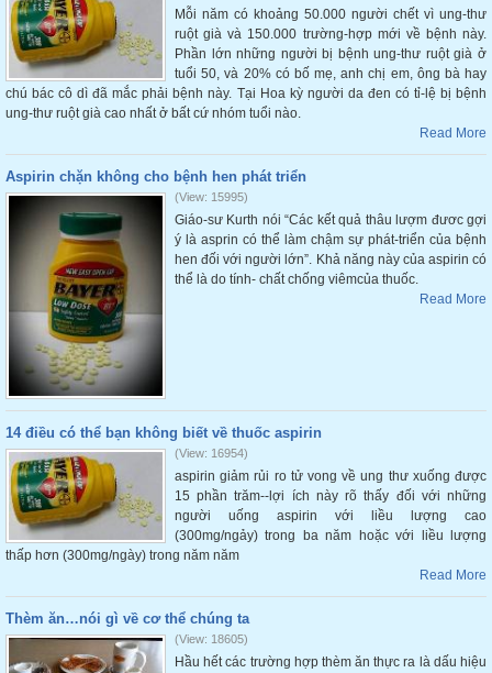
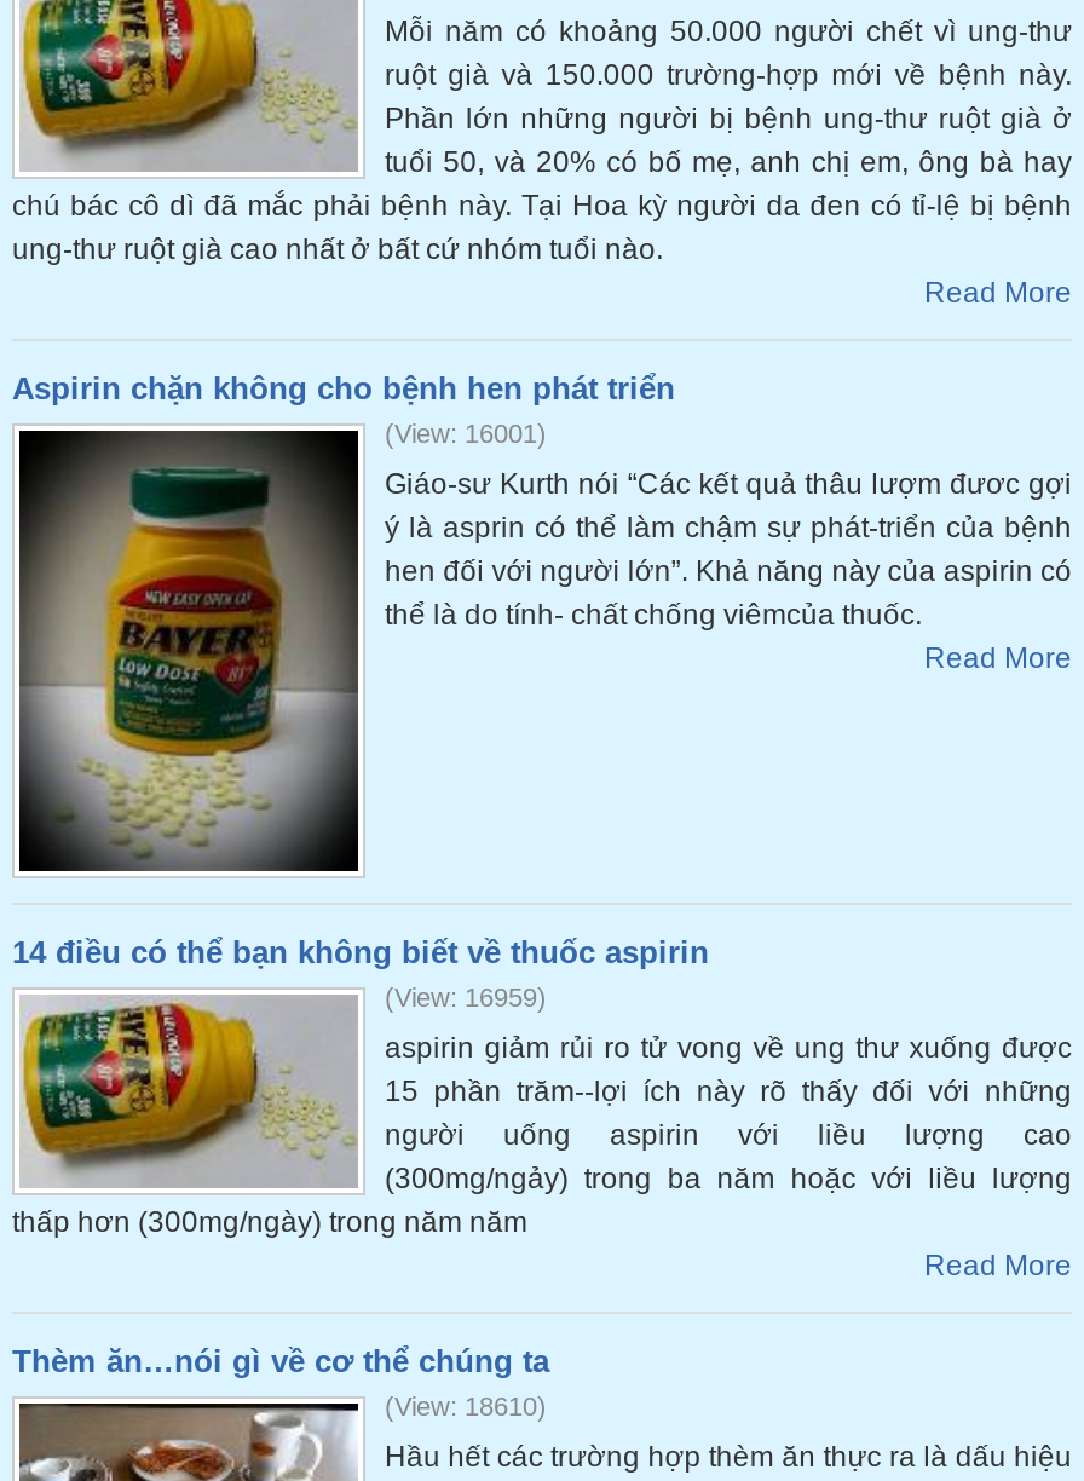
[175,190,248,203] (View: 15995) -> [385,419,547,448] (View: 16001)
[175,446,248,460] (View: 16954) -> [385,982,547,1012] (View: 16959)
[175,632,248,646] (View: 18605) -> [385,1391,547,1421] (View: 18610)

